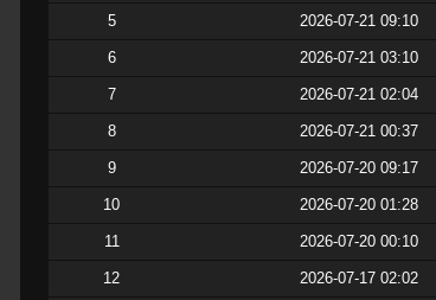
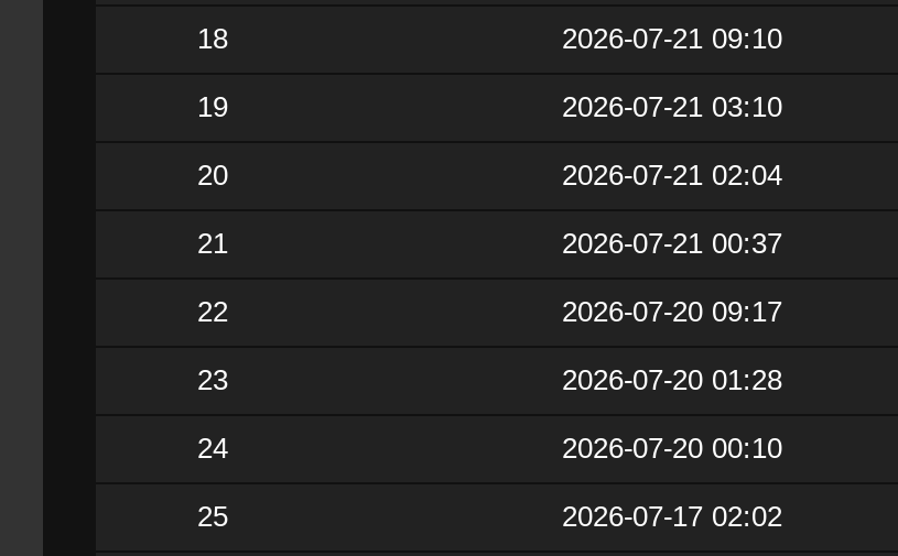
[107,12,116,30] 5 -> [197,22,228,55] 18
[107,49,116,66] 6 -> [197,90,228,123] 19
[107,85,116,103] 7 -> [197,159,228,192] 20
[107,122,116,140] 8 -> [197,227,228,260] 21
[107,159,116,177] 9 -> [197,295,228,328] 22
[103,196,120,213] 10 -> [197,363,228,396] 23
[104,232,119,250] 11 -> [197,432,228,465] 24
[103,269,120,287] 12 -> [197,500,228,533] 25

